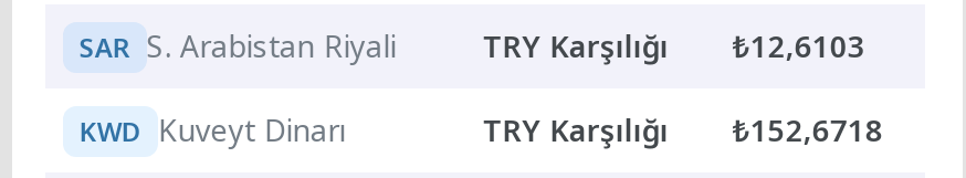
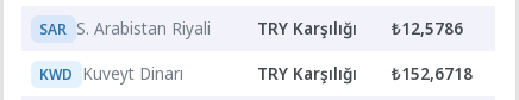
[483,27,865,67] TRY Karşılığı ₺12,6103 -> [257,18,463,40] TRY Karşılığı ₺12,5786

